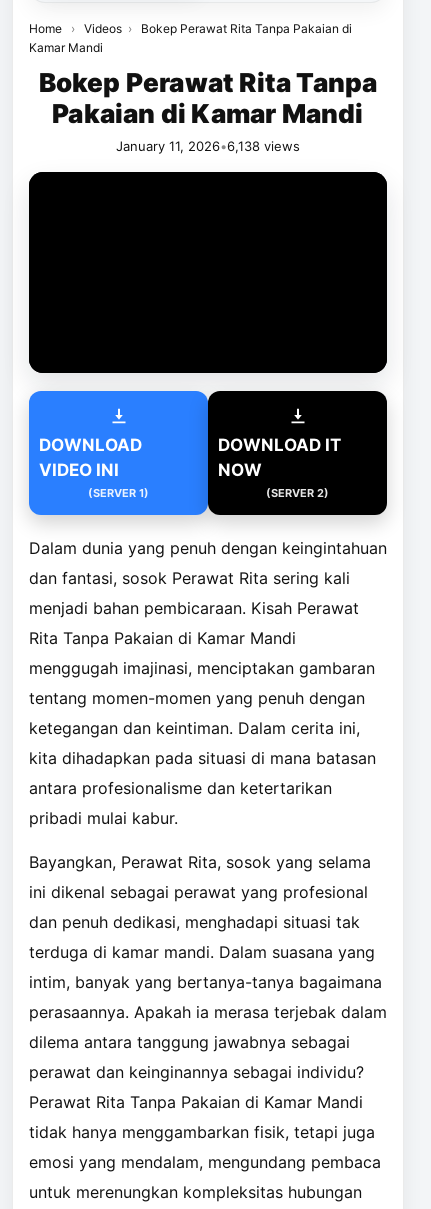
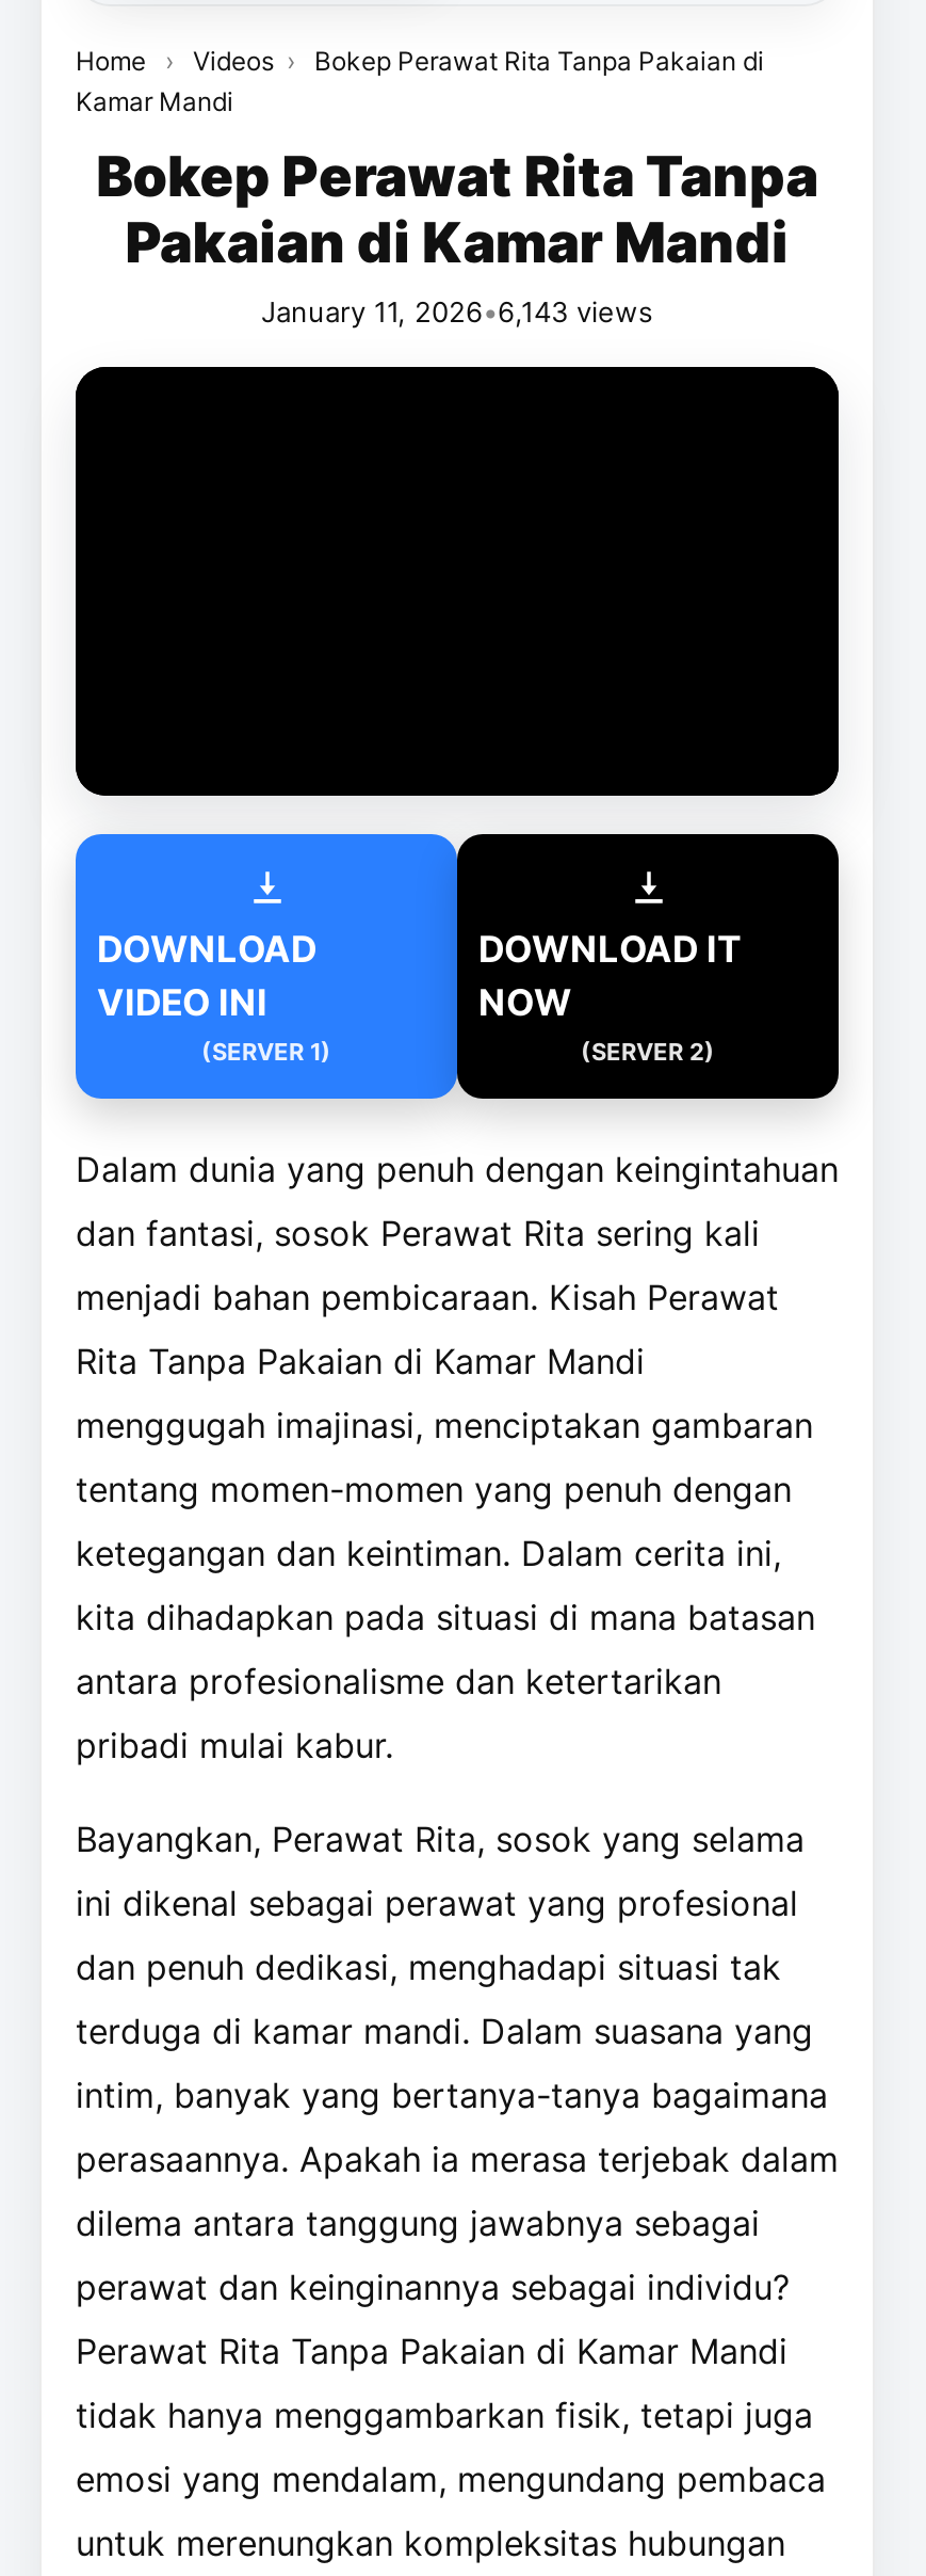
[116,138,300,154] January 11, 2026•6,138 views -> [261,294,653,329] January 11, 2026•6,143 views

